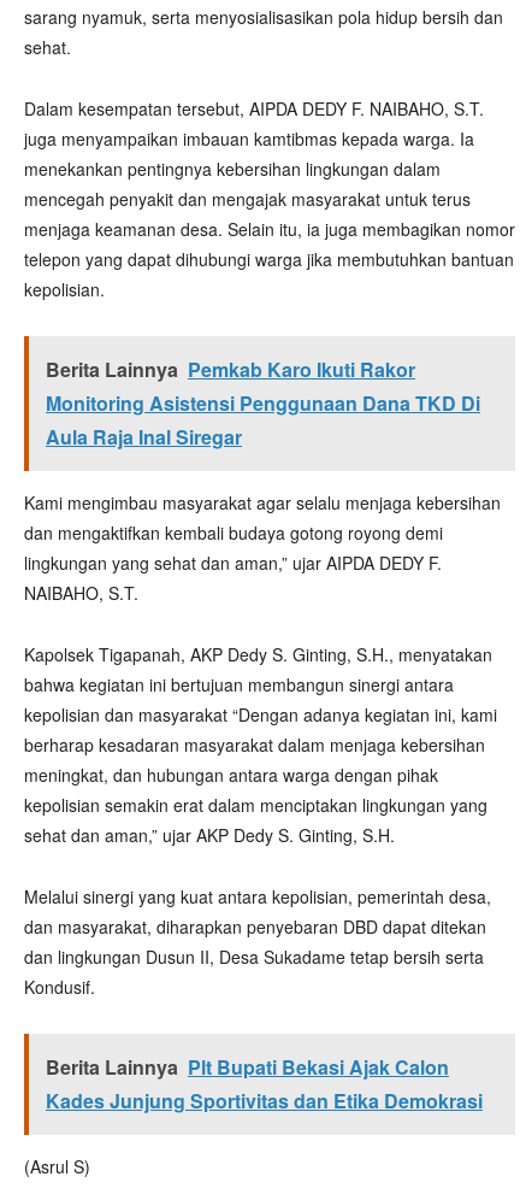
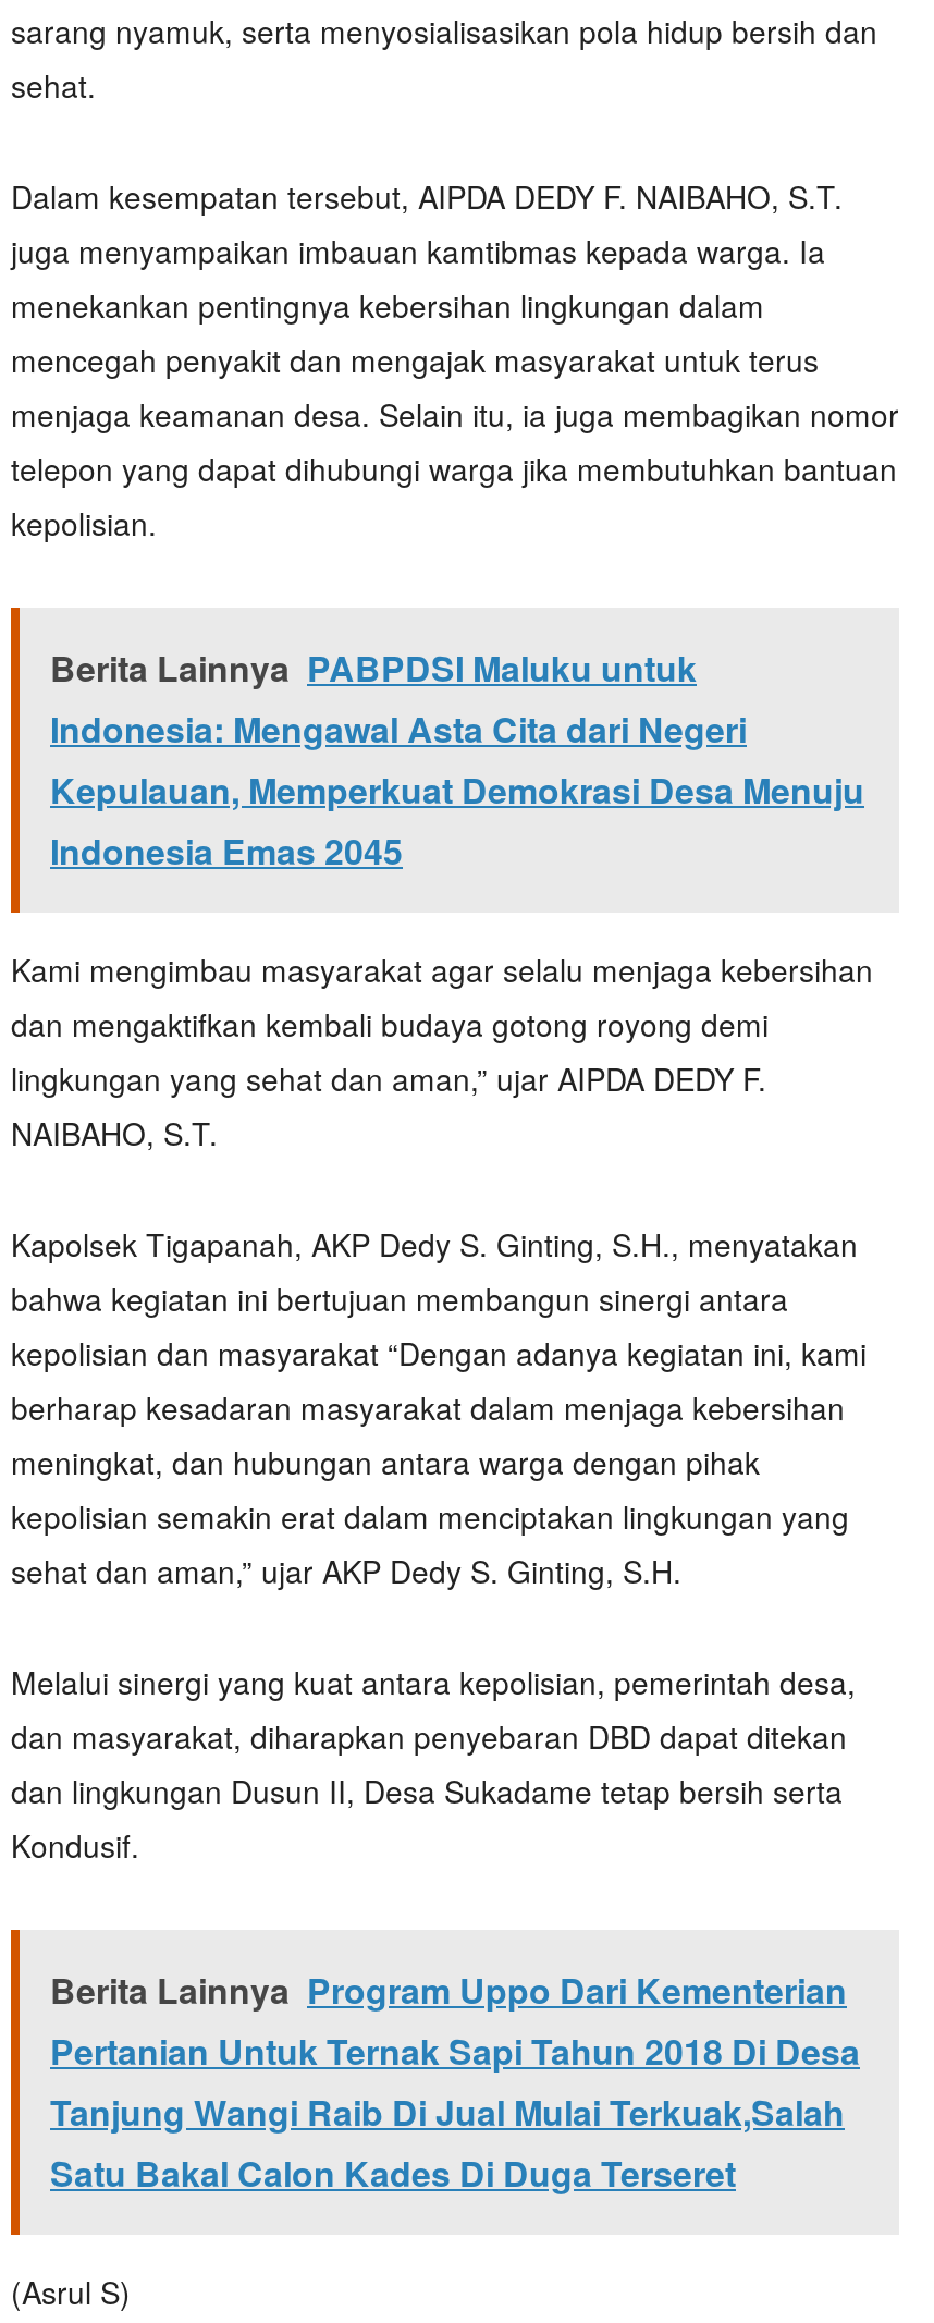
[46,355,480,451] Berita Lainnya Pemkab Karo Ikuti Rakor | Monitoring Asistensi Penggunaan Dana TKD Di | Aula Raja Inal Siregar -> [50,643,864,876] Berita Lainnya PABPDSI Maluku untuk | Indonesia: Mengawal Asta Cita dari Negeri | Kepulauan, Memperkuat Demokrasi Desa Menuju | Indonesia Emas 2045
[46,1053,483,1114] Berita Lainnya Plt Bupati Bekasi Ajak Calon | Kades Junjung Sportivitas dan Etika Demokrasi -> [50,1965,860,2198] Berita Lainnya Program Uppo Dari Kementerian | Pertanian Untuk Ternak Sapi Tahun 2018 Di Desa | Tanjung Wangi Raib Di Jual Mulai Terkuak,Salah | Satu Bakal Calon Kades Di Duga Terseret

